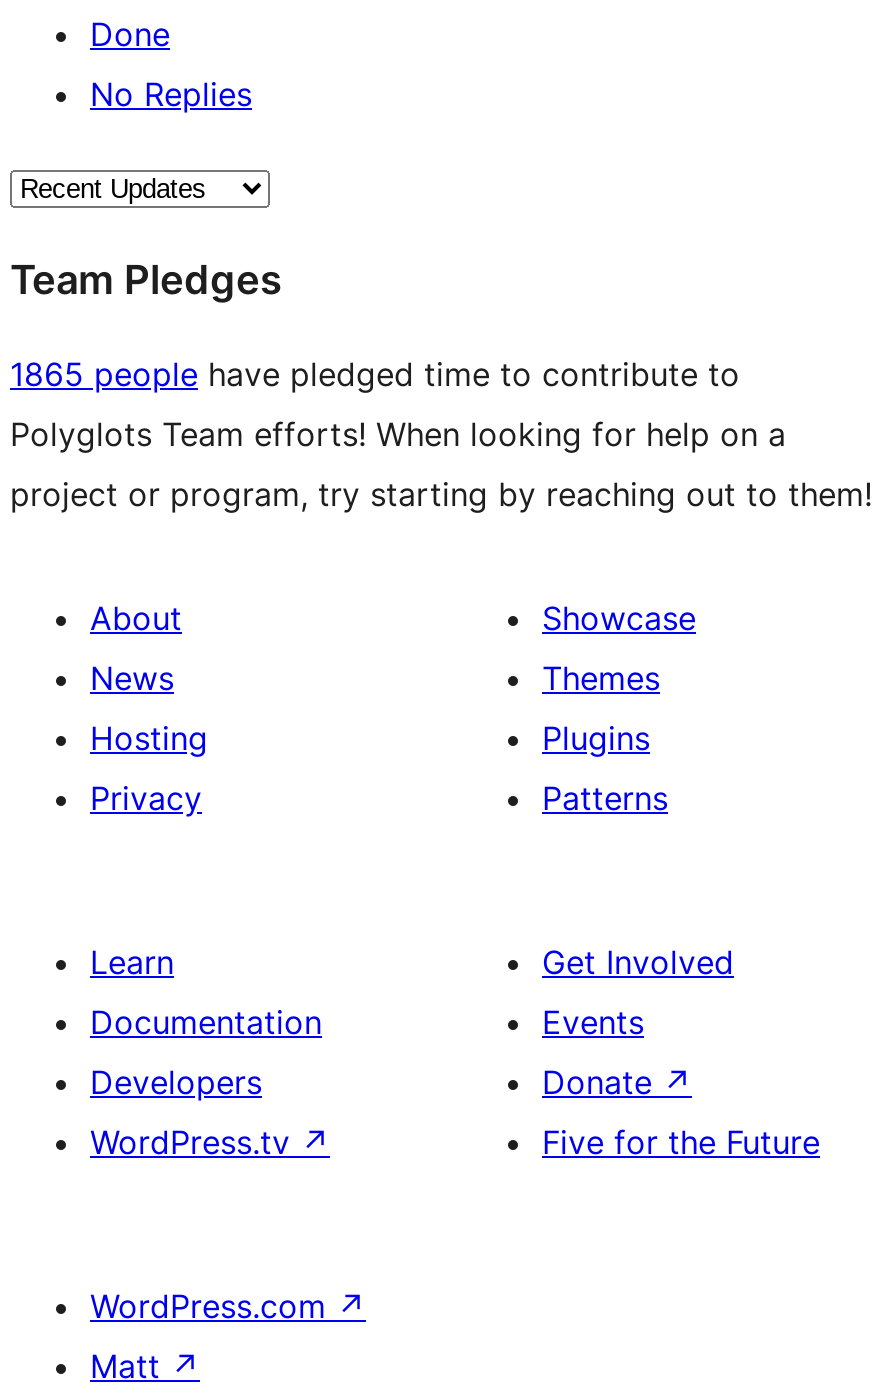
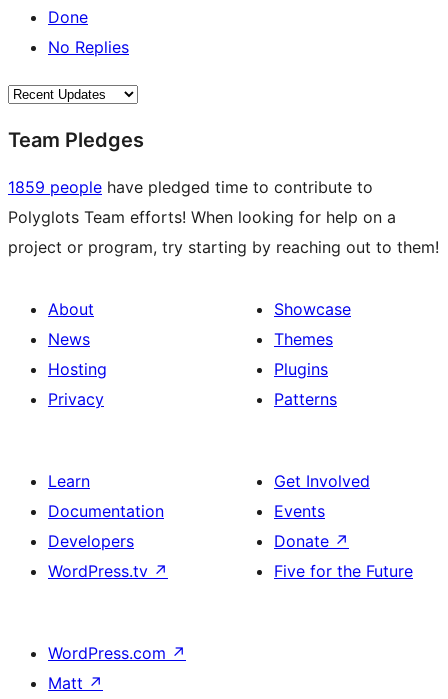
[10,354,740,394] 1865 people have pledged time to contribute to -> [8,177,373,197] 1859 people have pledged time to contribute to

